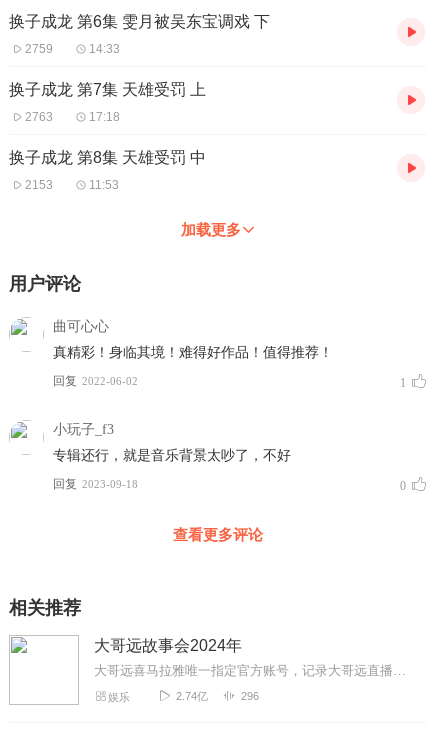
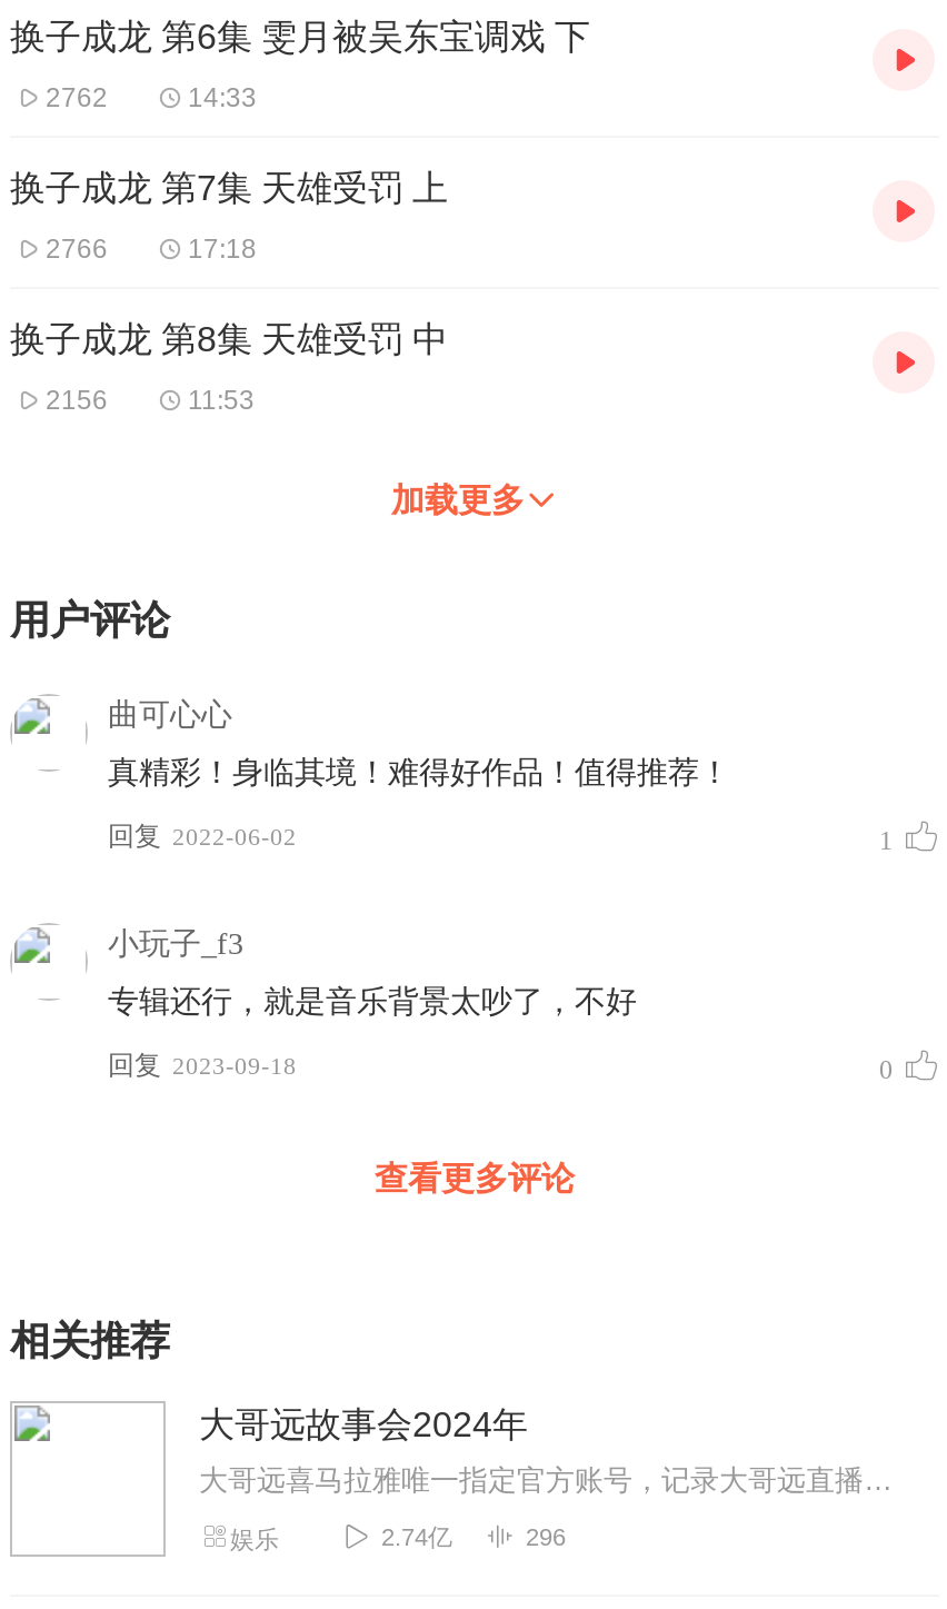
[25,42,53,56] 2759 -> [46,82,108,113] 2762
[25,110,53,124] 2763 -> [46,233,108,264] 2766
[25,178,53,192] 2153 -> [46,384,108,415] 2156

